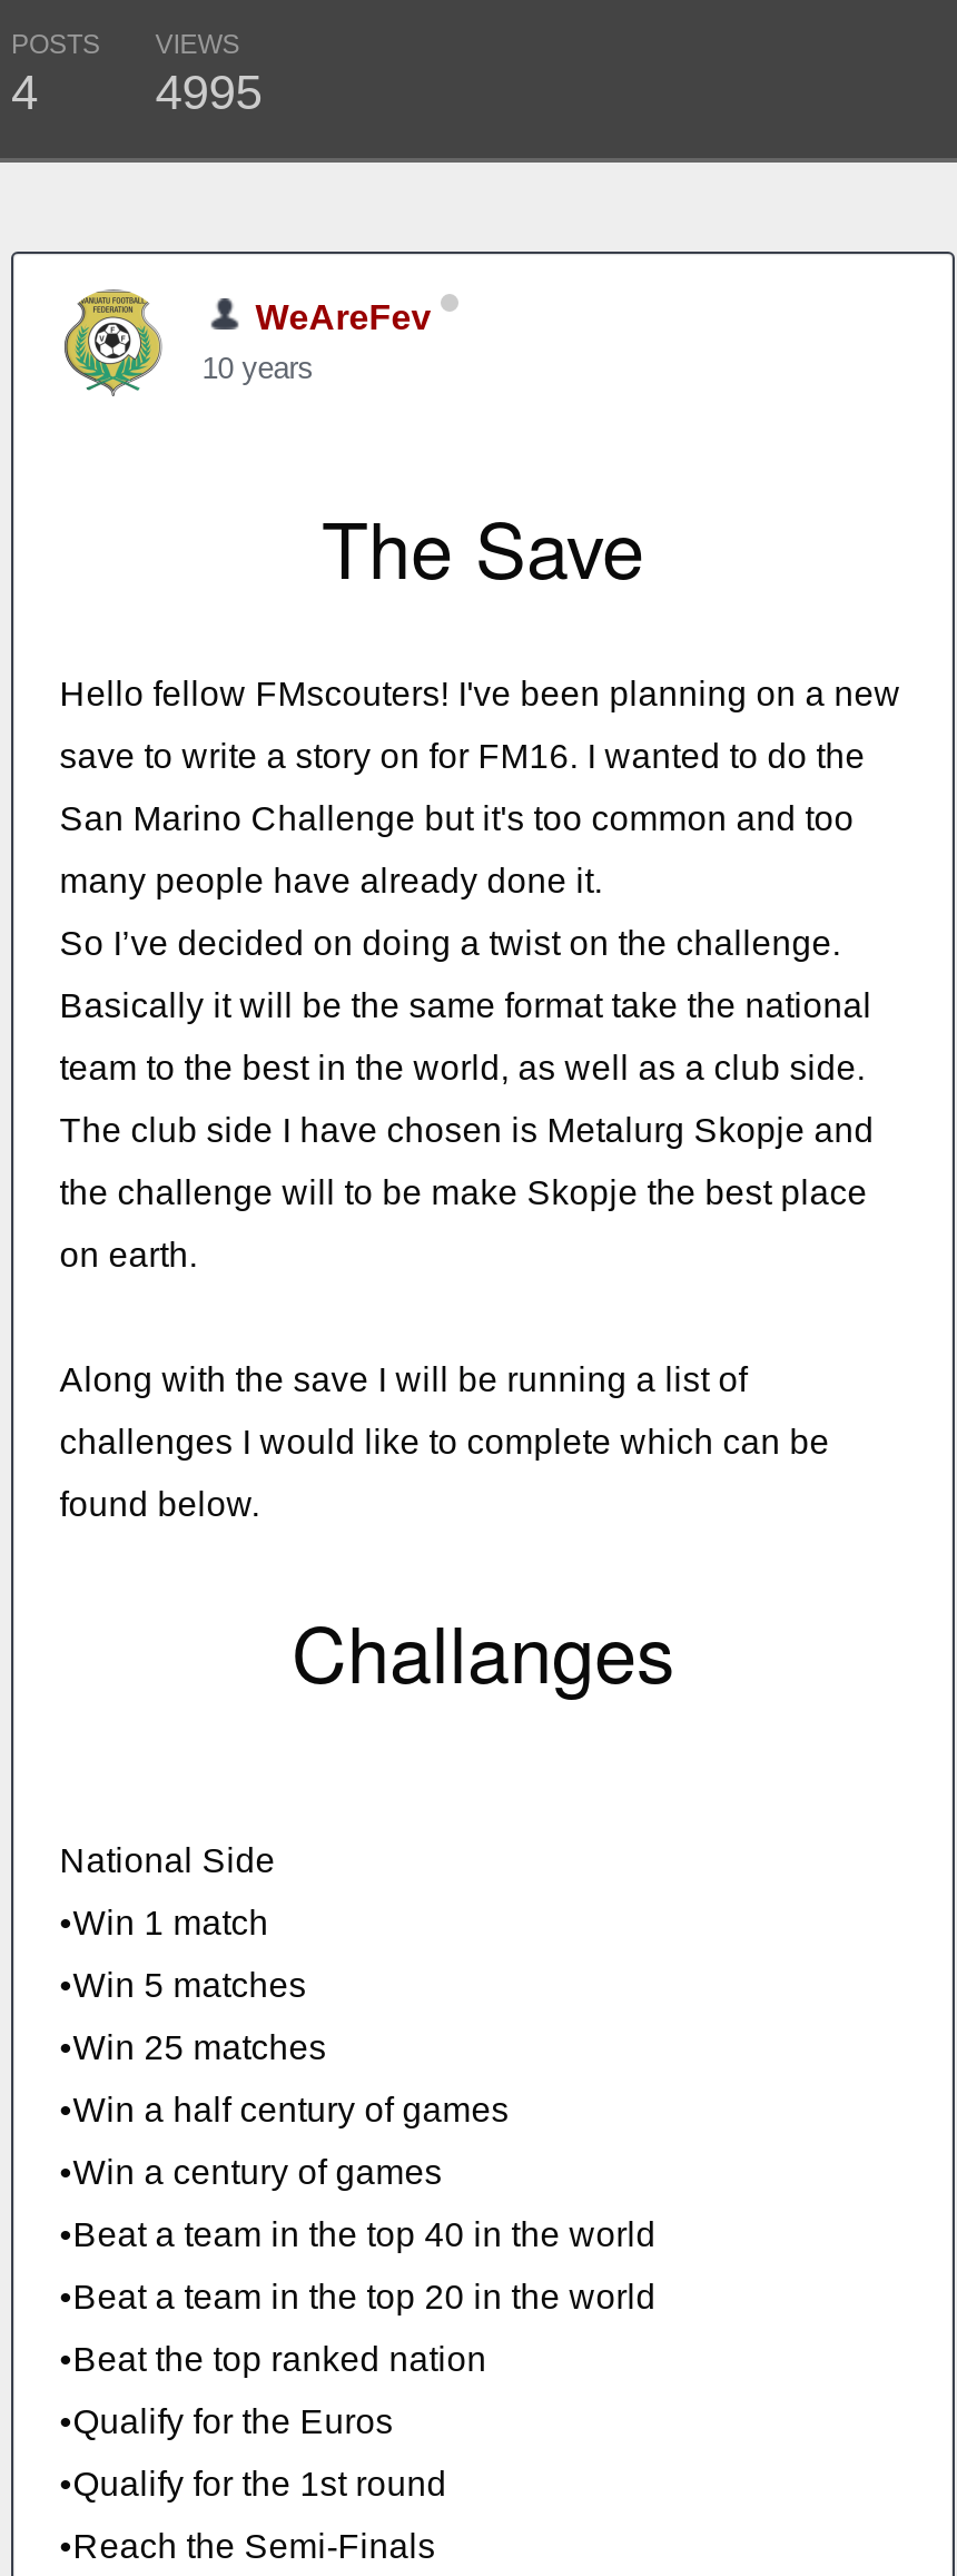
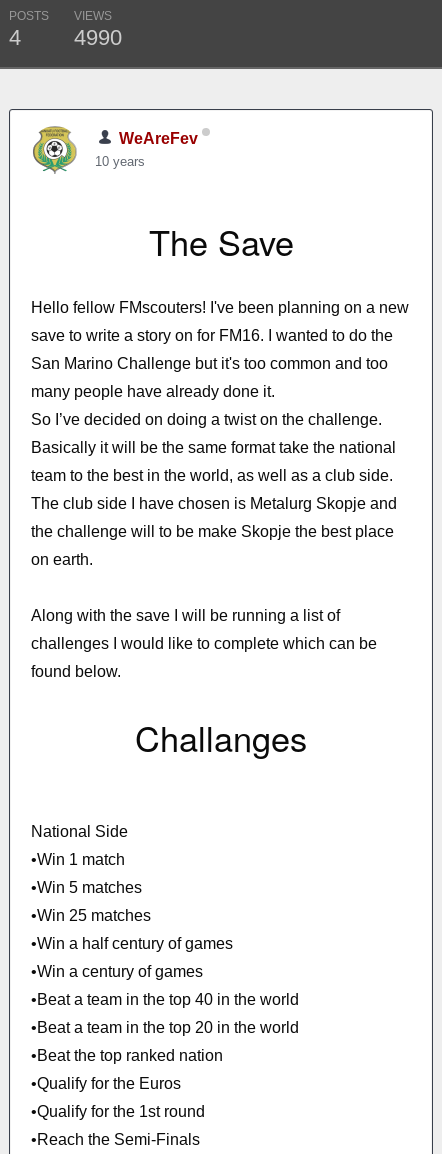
[155,65,262,120] 4995 -> [74,25,122,50] 4990

